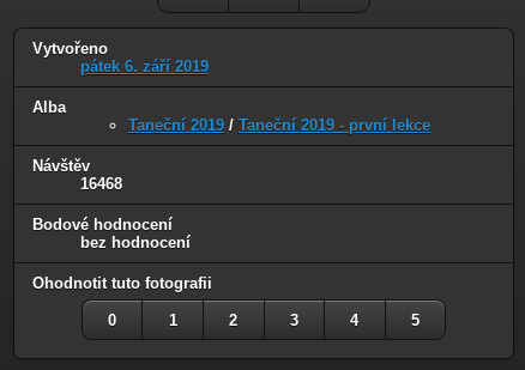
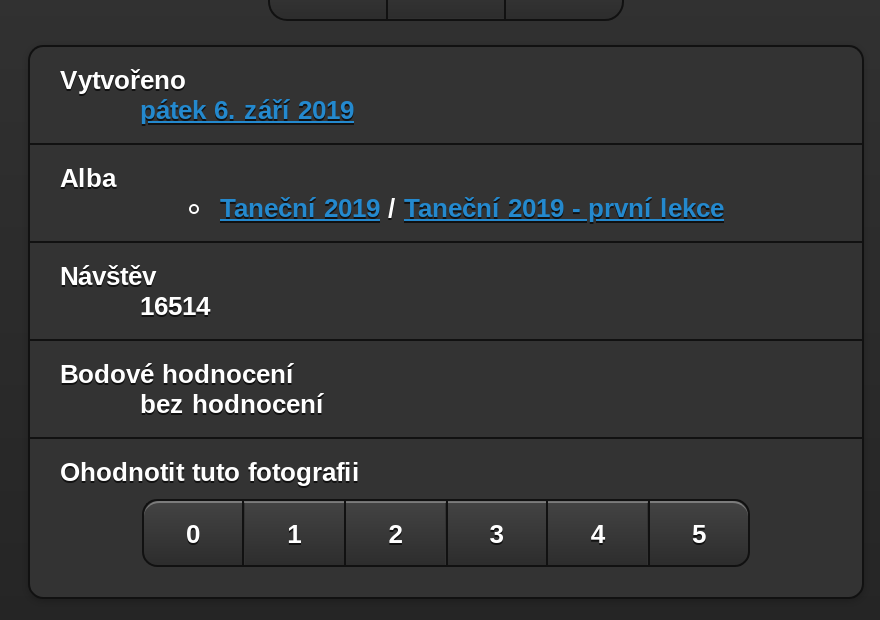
[80,175,122,193] 16468 -> [140,291,210,321] 16514

